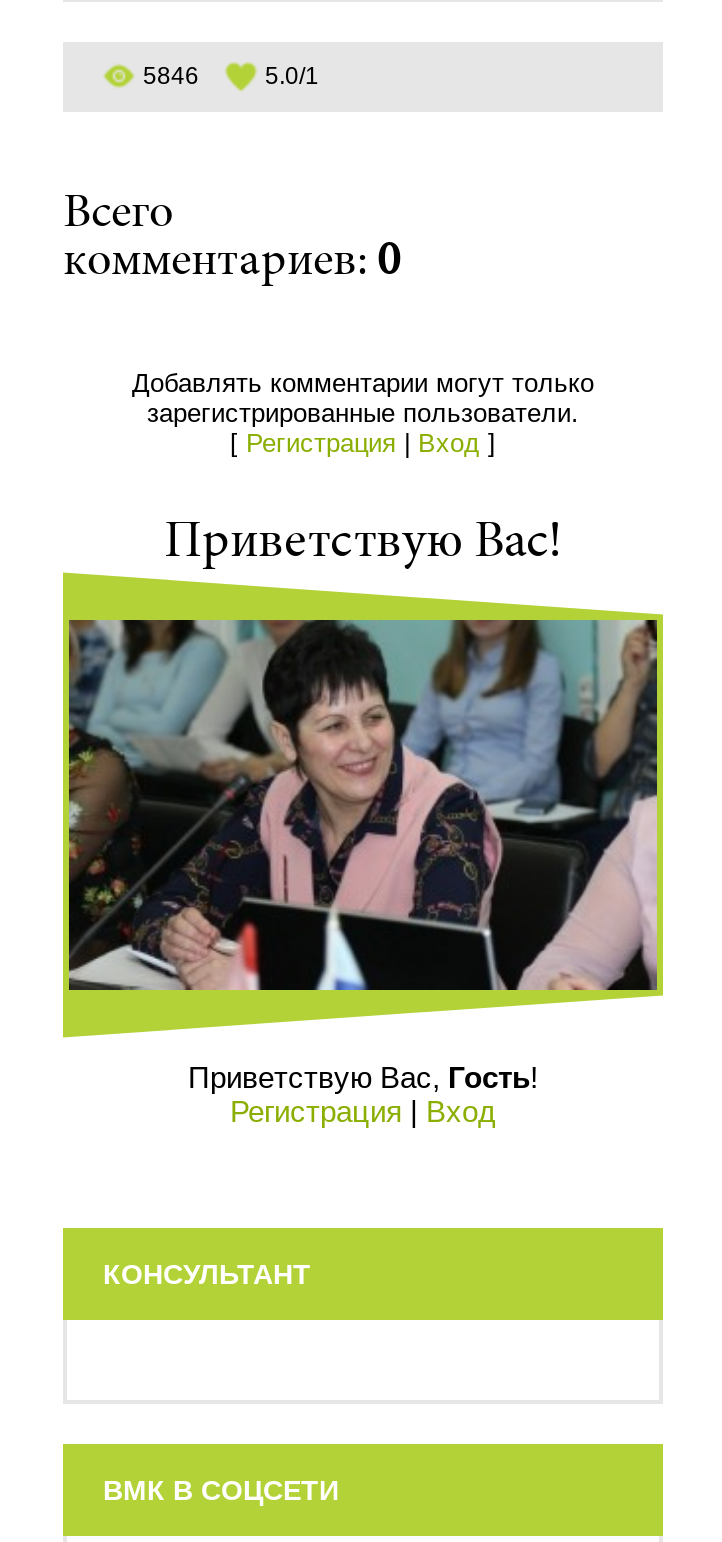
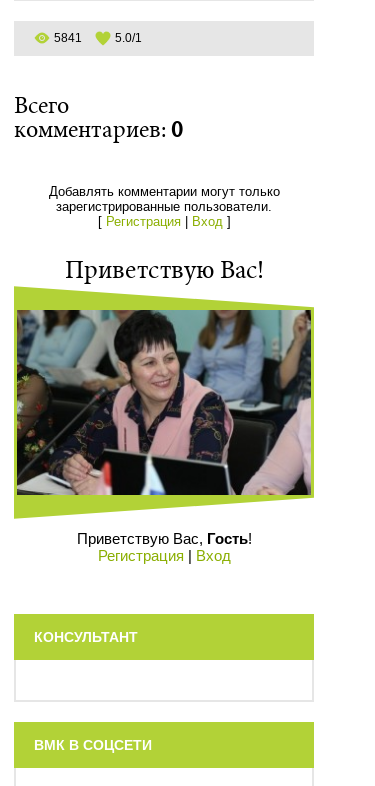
[143,62,199,90] 5846 -> [54,31,82,45] 5841

